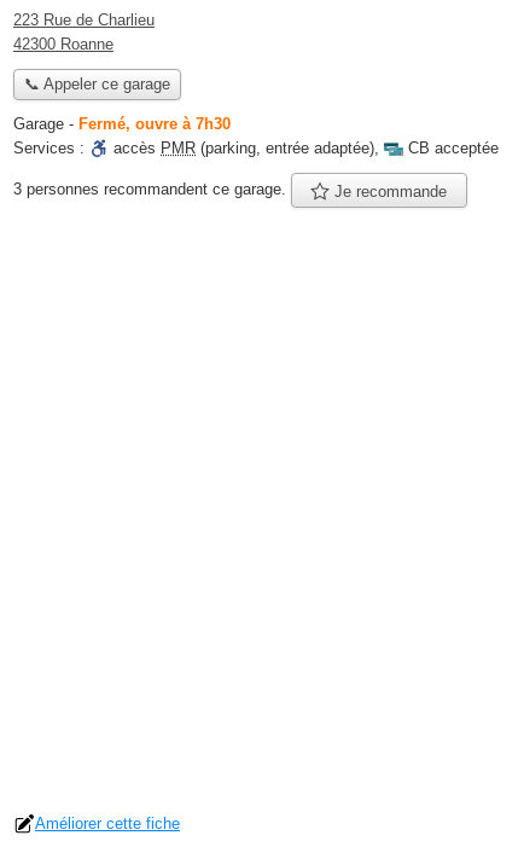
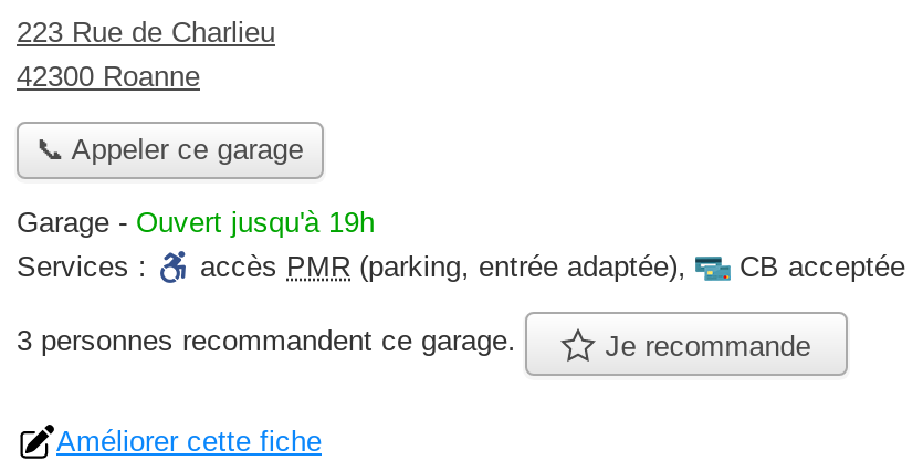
[13,115,231,133] Garage - Fermé, ouvre à 7h30 -> [17,207,375,240] Garage - Ouvert jusqu'à 19h

